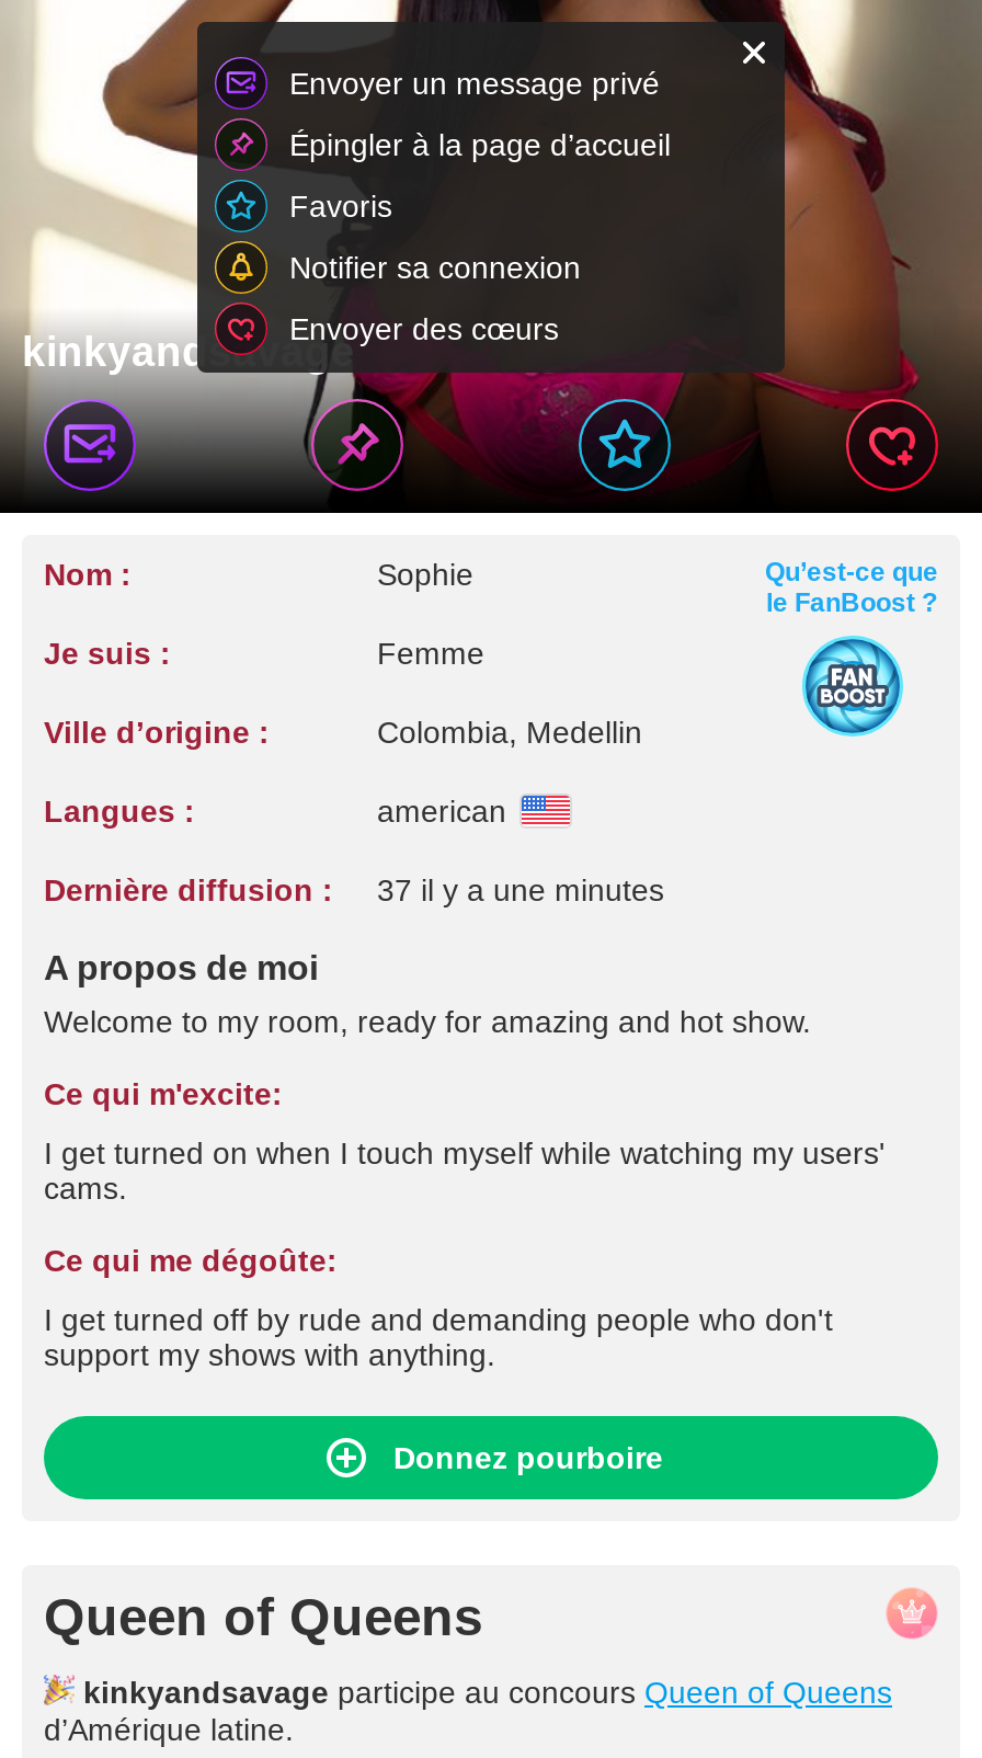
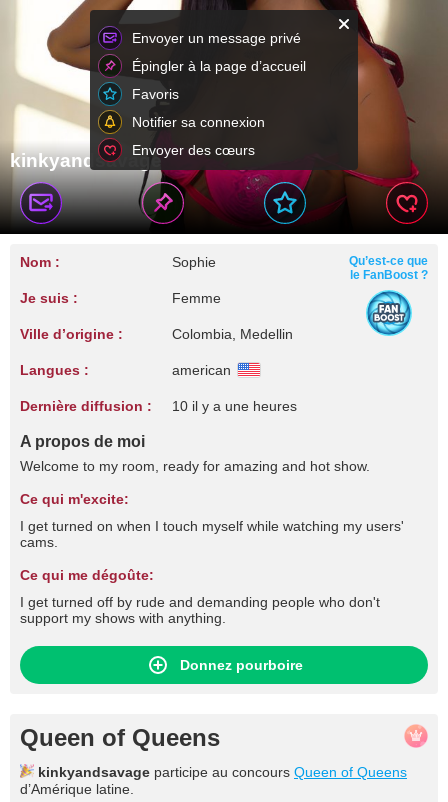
[377,872,664,907] 37 il y a une minutes -> [172,398,297,414] 10 il y a une heures

